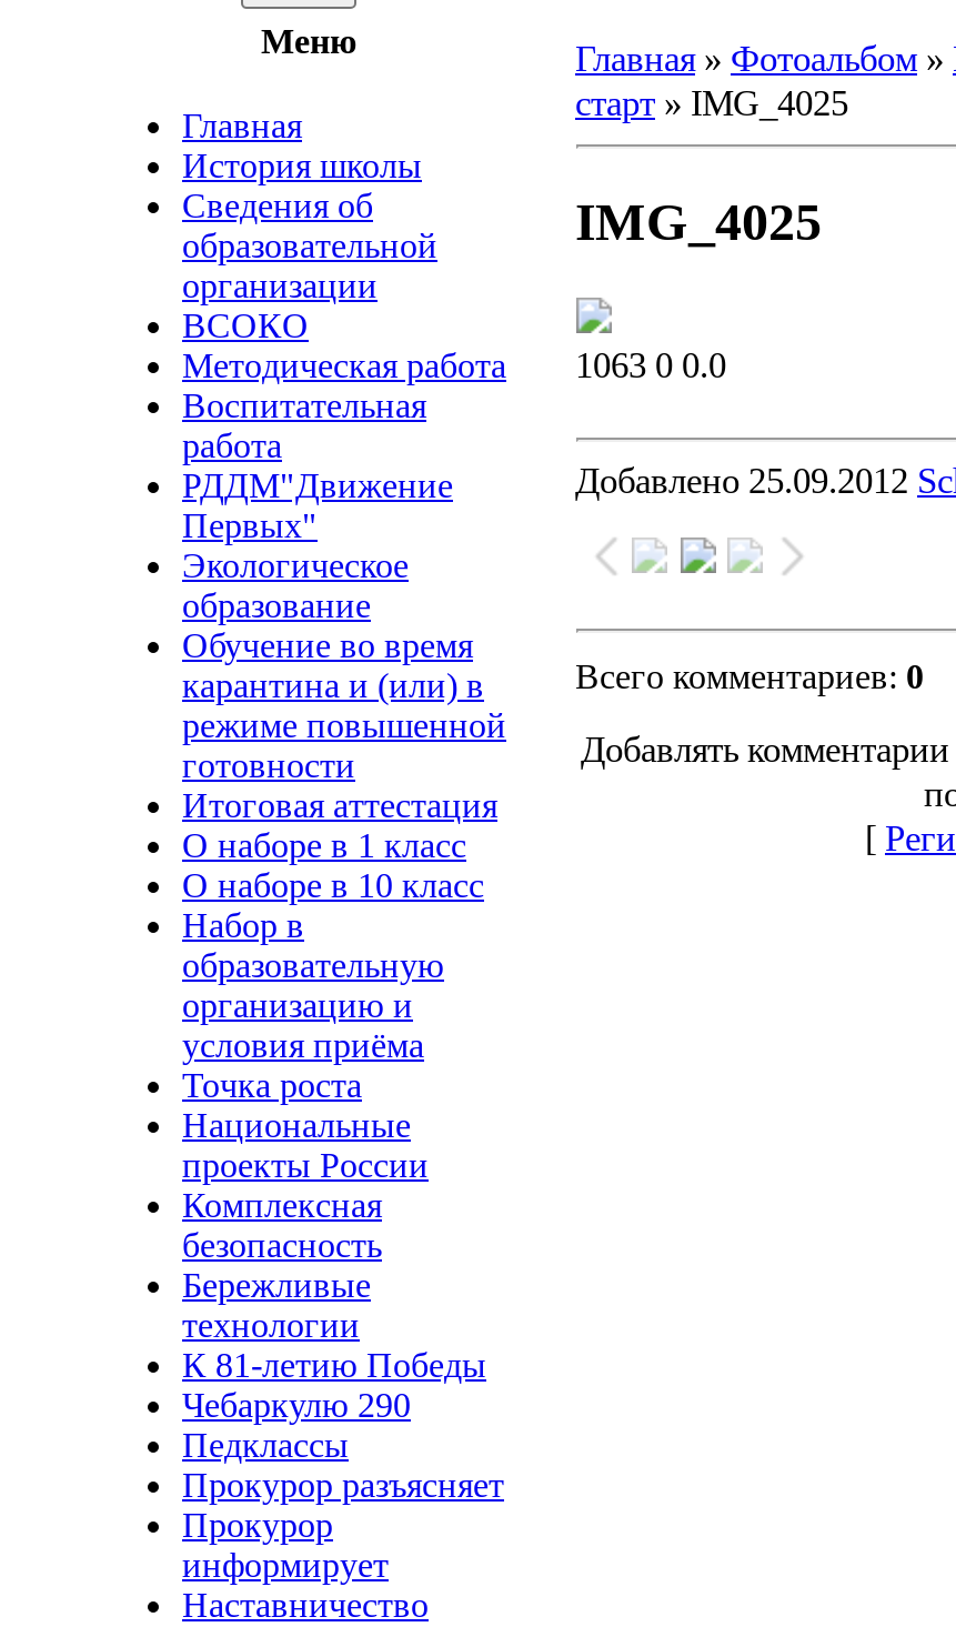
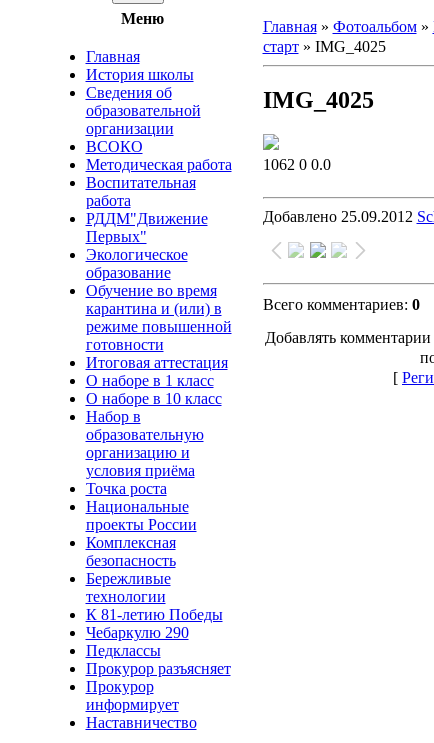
[182,344,726,386] Методическая работа 1063 0 0.0 -> [85,155,330,174] Методическая работа 1062 0 0.0

